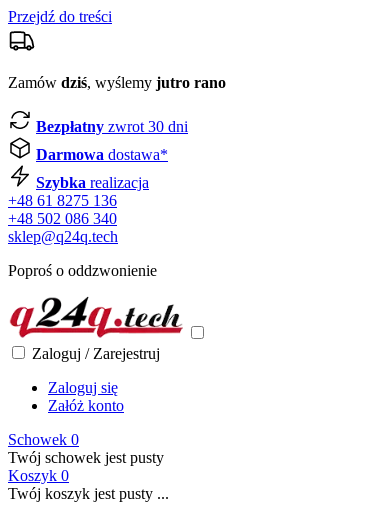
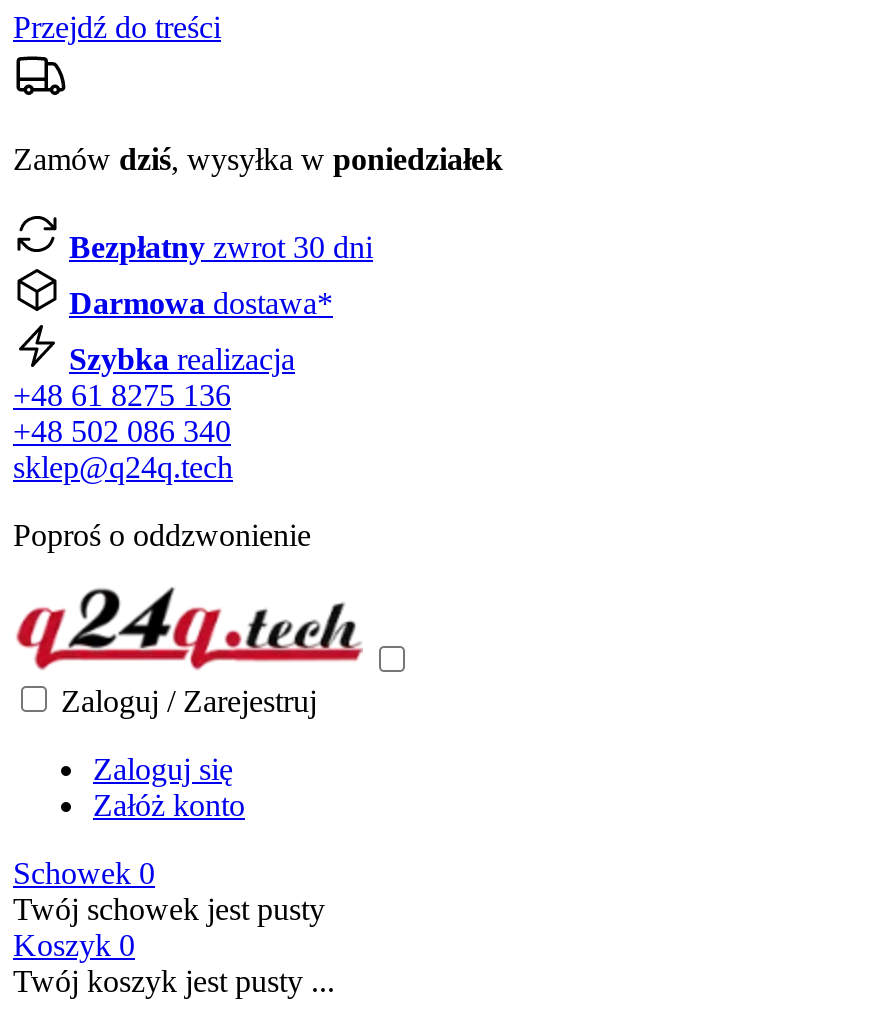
[8,74,226,91] Zamów dziś, wyślemy jutro rano -> [13,142,503,176] Zamów dziś, wysyłka w poniedziałek

